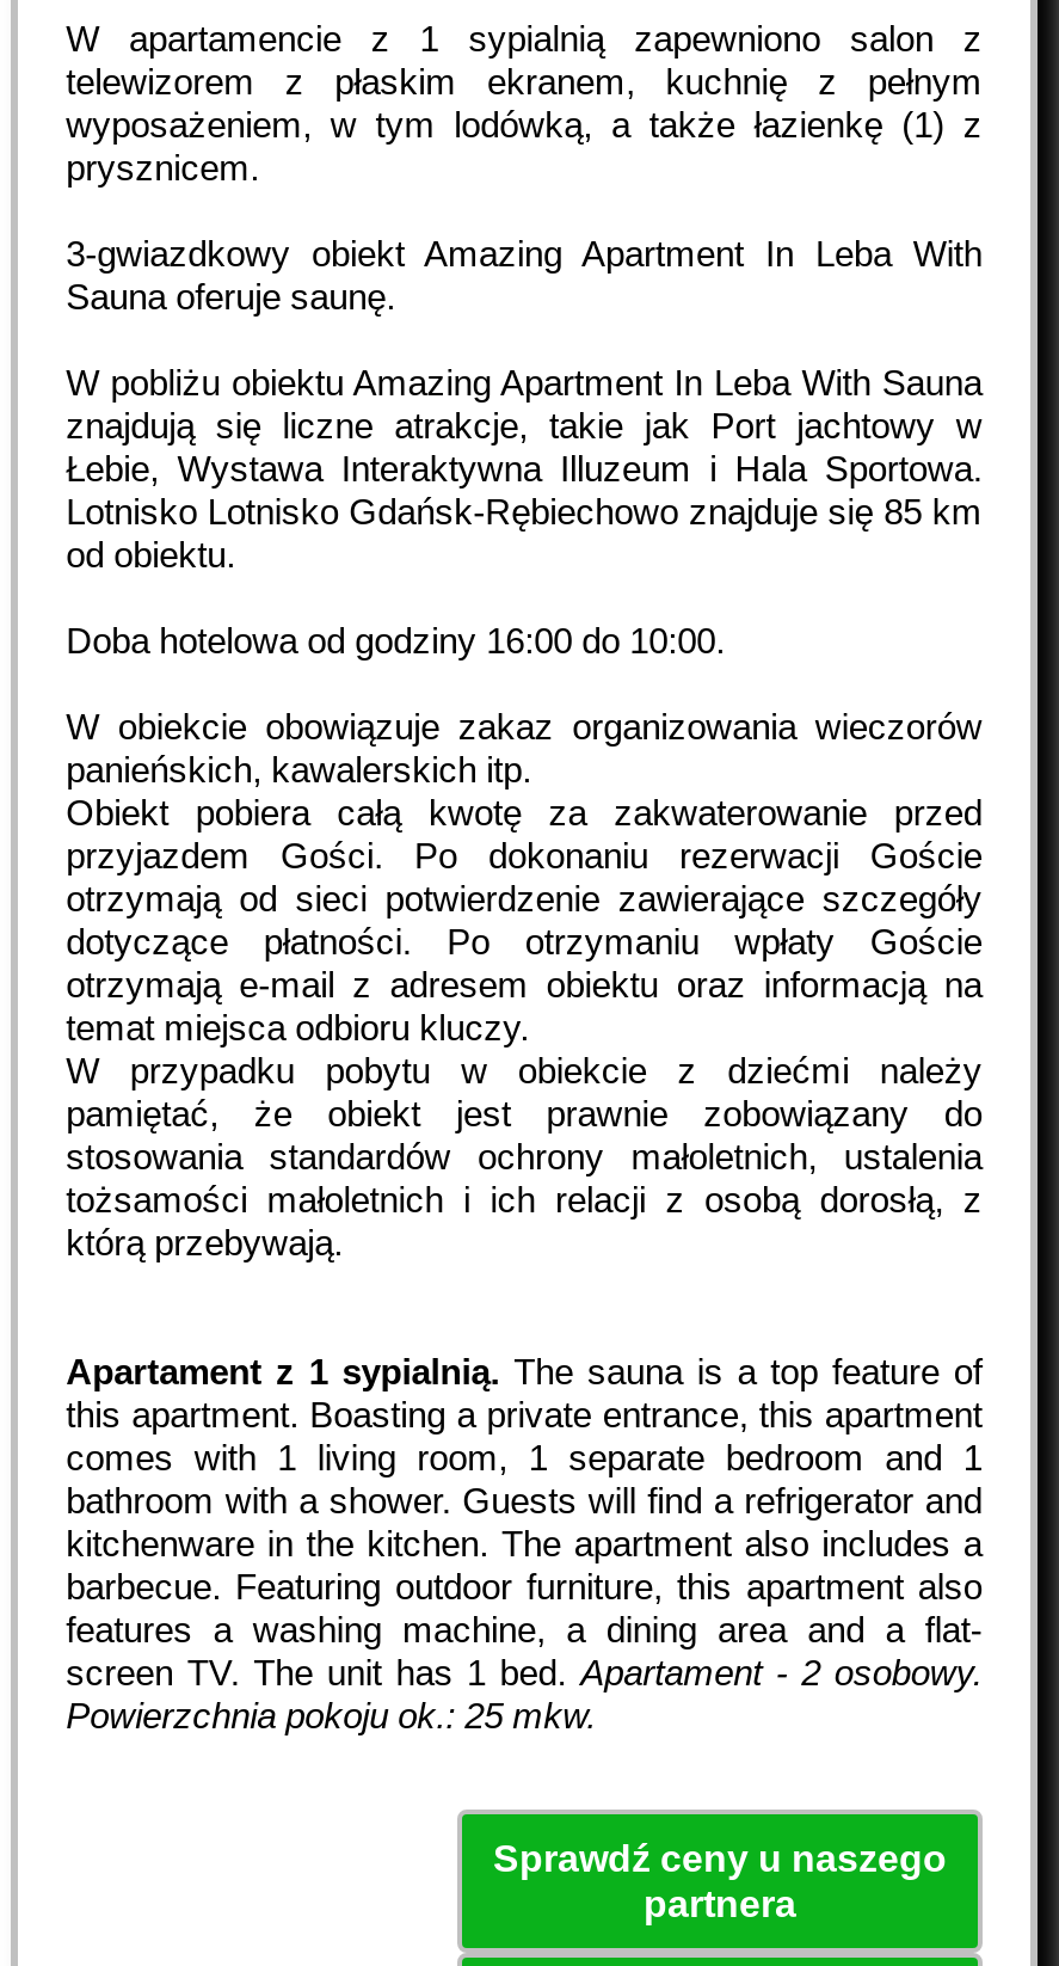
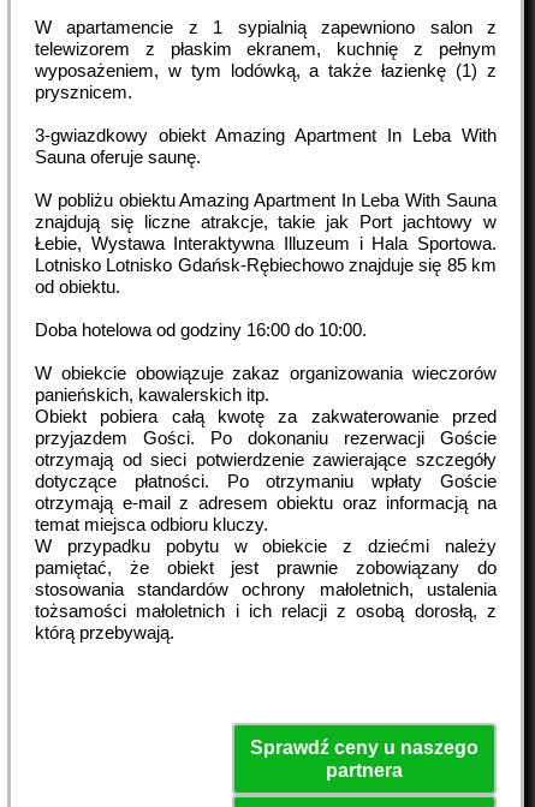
[66,1351,982,1735] Apartament z 1 sypialnią. The sauna is a top feature of | this apartment. Boasting a private entrance, this apartment | comes with 1 living room, 1 separate bedroom and 1 | bathroom with a shower. Guests will find a refrigerator and | kitchenware in the kitchen. The apartment also includes a | barbecue. Featuring outdoor furniture, this apartment also | features a washing machine, a dining area and a flat- | screen TV. The unit has 1 bed. Apartament - 2 osobowy. | Powierzchnia pokoju ok.: 25 mkw. -> none

